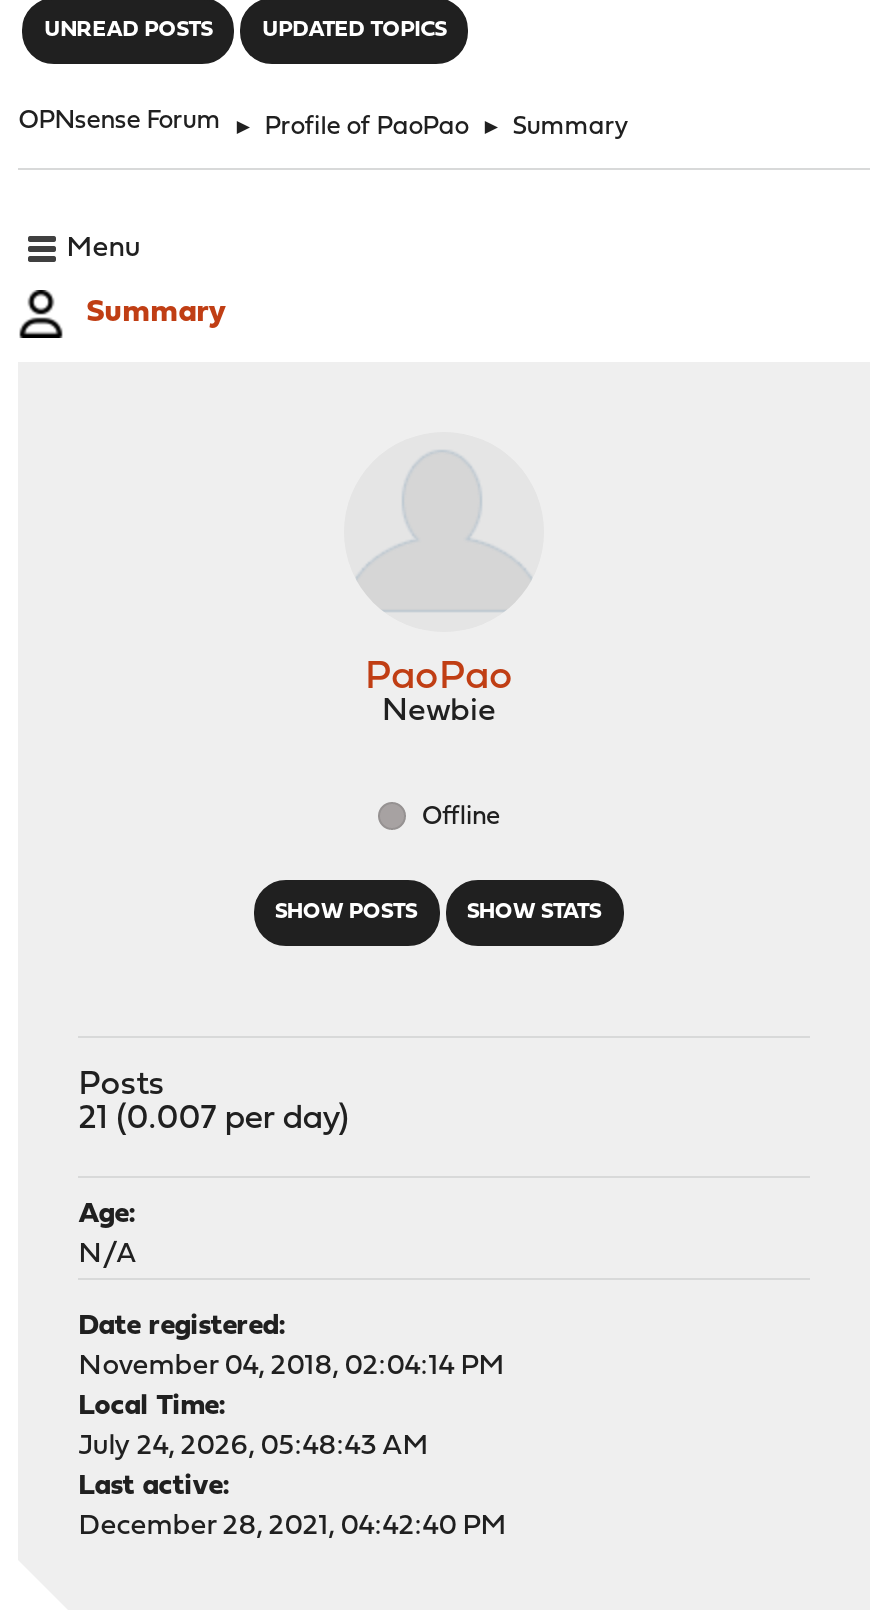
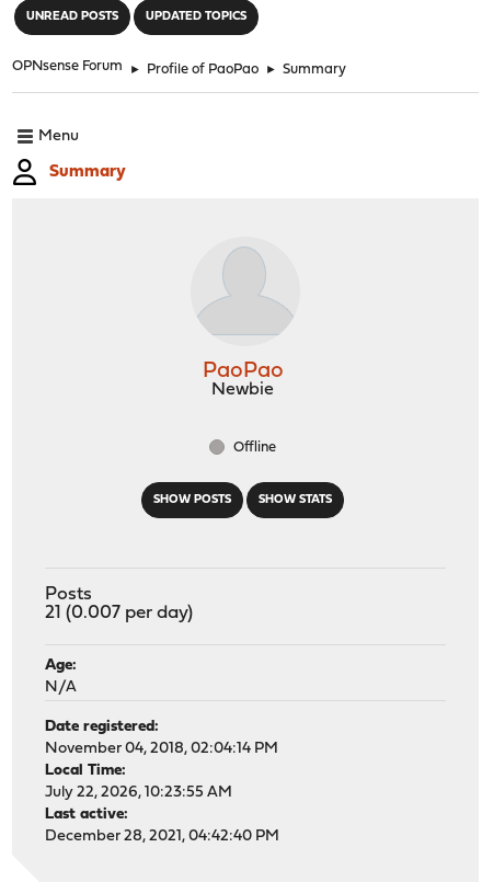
[78,1431,428,1461] July 24, 2026, 05:48:43 AM -> [45,784,232,801] July 22, 2026, 10:23:55 AM

